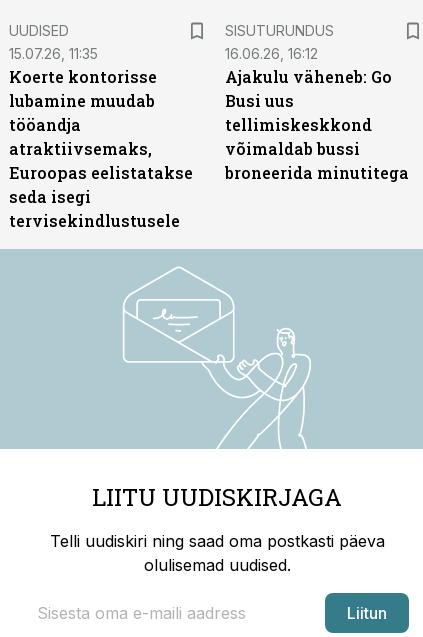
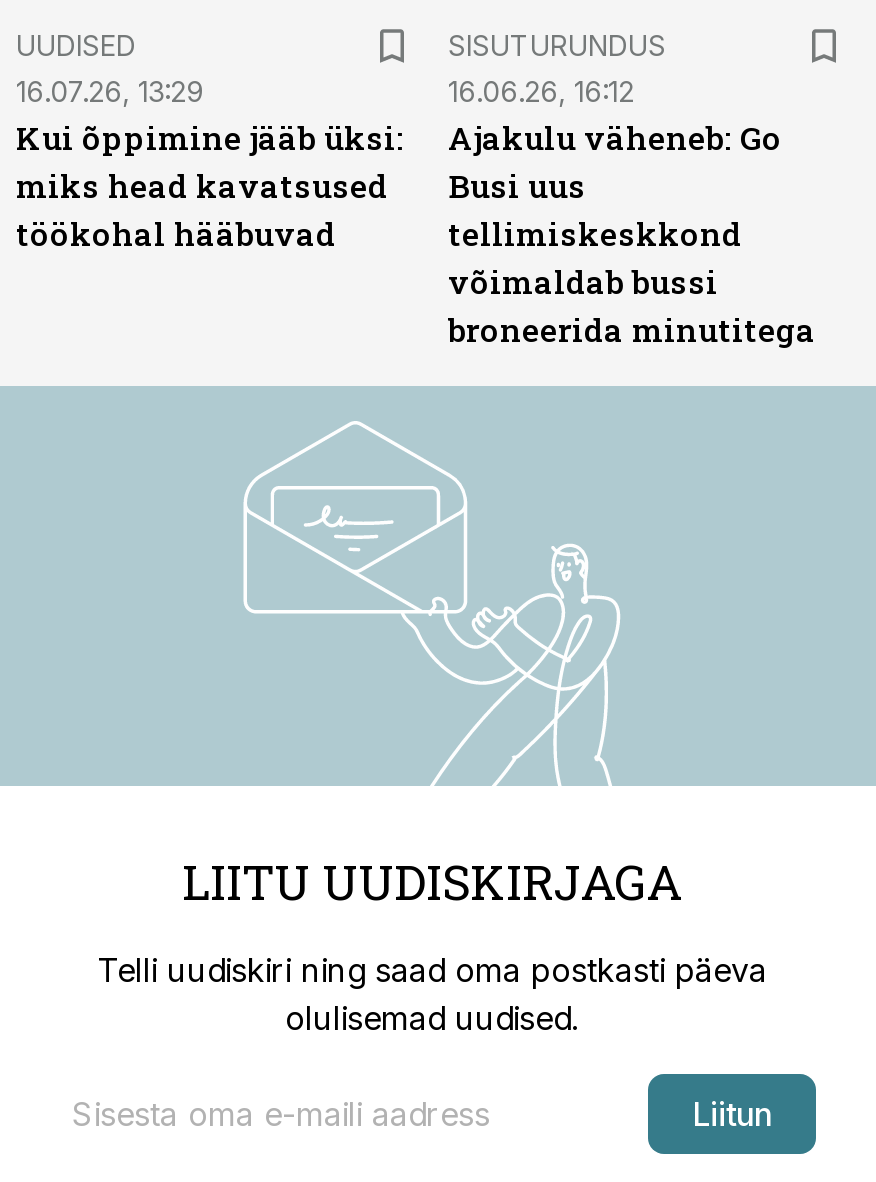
[9,45,193,231] 15.07.26, 11:35 | Koerte kontorisse | lubamine muudab | tööandja | atraktiivsemaks, | Euroopas eelistatakse | seda isegi | tervisekindlustusele -> [16,74,404,254] 16.07.26, 13:29 | Kui õppimine jääb üksi: | miks head kavatsused | töökohal hääbuvad

